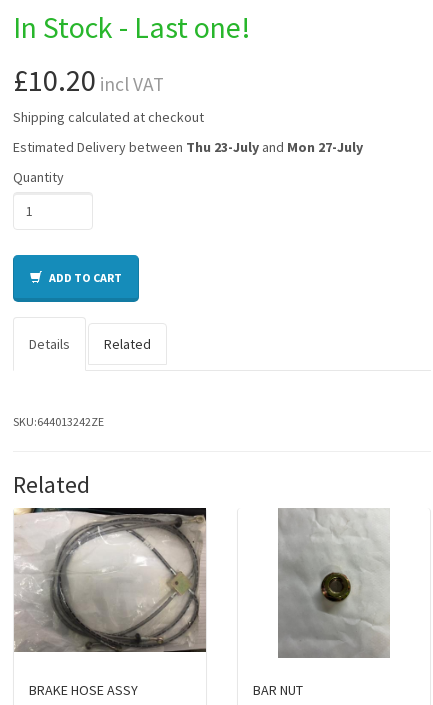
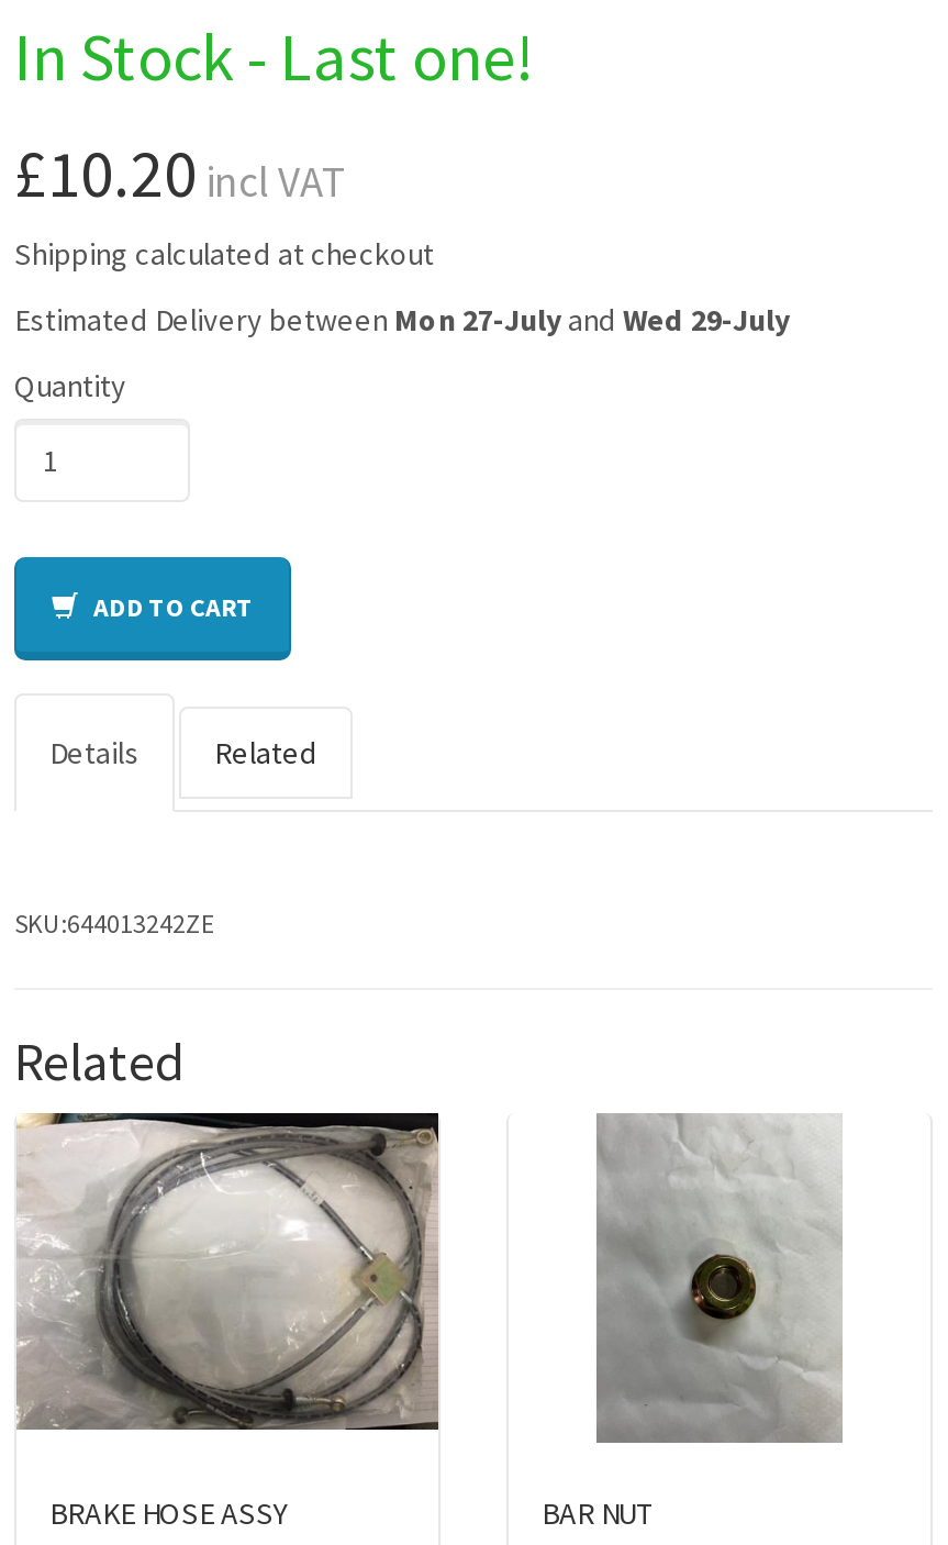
[13,138,363,156] Estimated Delivery between Thu 23-July and Mon 27-July -> [14,299,790,339] Estimated Delivery between Mon 27-July and Wed 29-July

